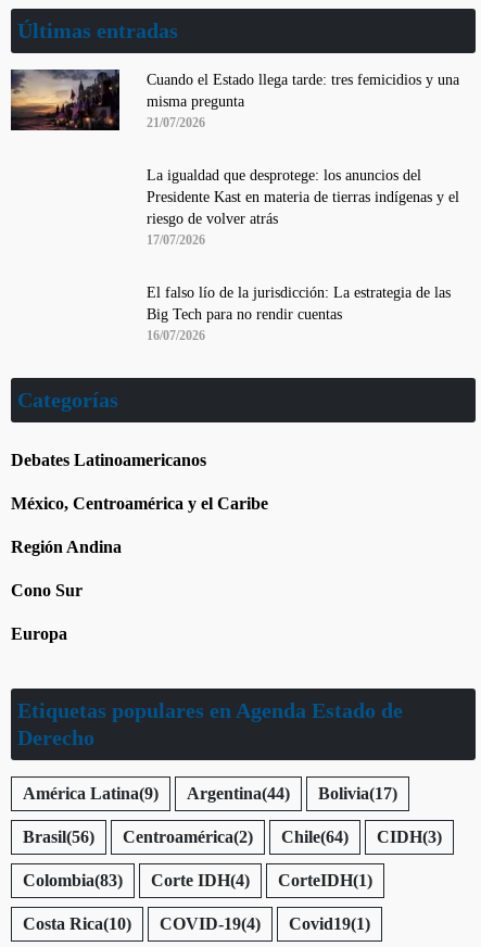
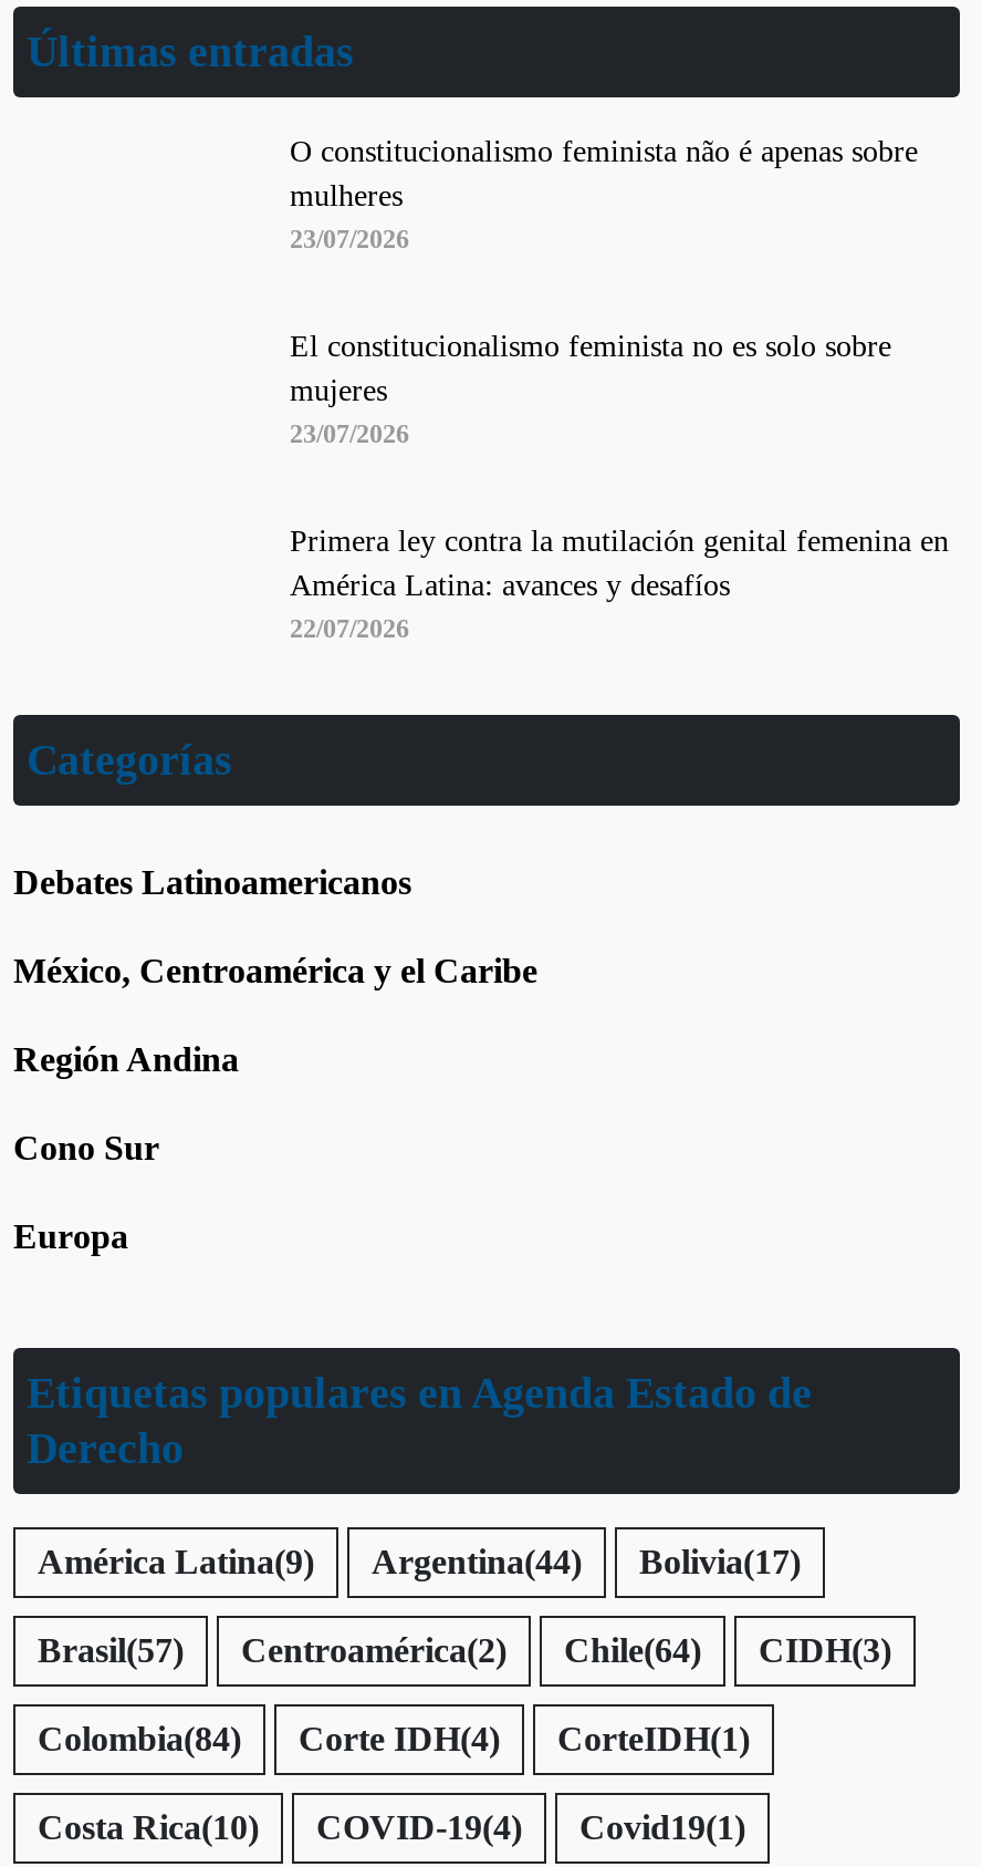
[10,68,121,131] [image] -> none
[147,72,459,130] Cuando el Estado llega tarde: tres femicidios y una | misma pregunta | 21/07/2026 -> [290,134,918,254] O constitucionalismo feminista não é apenas sobre | mulheres | 23/07/2026
[147,167,459,248] La igualdad que desprotege: los anuncios del | Presidente Kast en materia de tierras indígenas y el | riesgo de volver atrás | 17/07/2026 -> [290,329,891,448] El constitucionalismo feminista no es solo sobre | mujeres | 23/07/2026
[147,285,451,343] El falso lío de la jurisdicción: La estrategia de las | Big Tech para no rendir cuentas | 16/07/2026 -> [290,524,949,643] Primera ley contra la mutilación genital femenina en | América Latina: avances y desafíos | 22/07/2026
[23,828,442,846] Brasil(56) Centroamérica(2) Chile(64) CIDH(3) -> [38,1630,891,1668] Brasil(57) Centroamérica(2) Chile(64) CIDH(3)
[23,871,372,890] Colombia(83) Corte IDH(4) CorteIDH(1) -> [38,1719,750,1757] Colombia(84) Corte IDH(4) CorteIDH(1)

